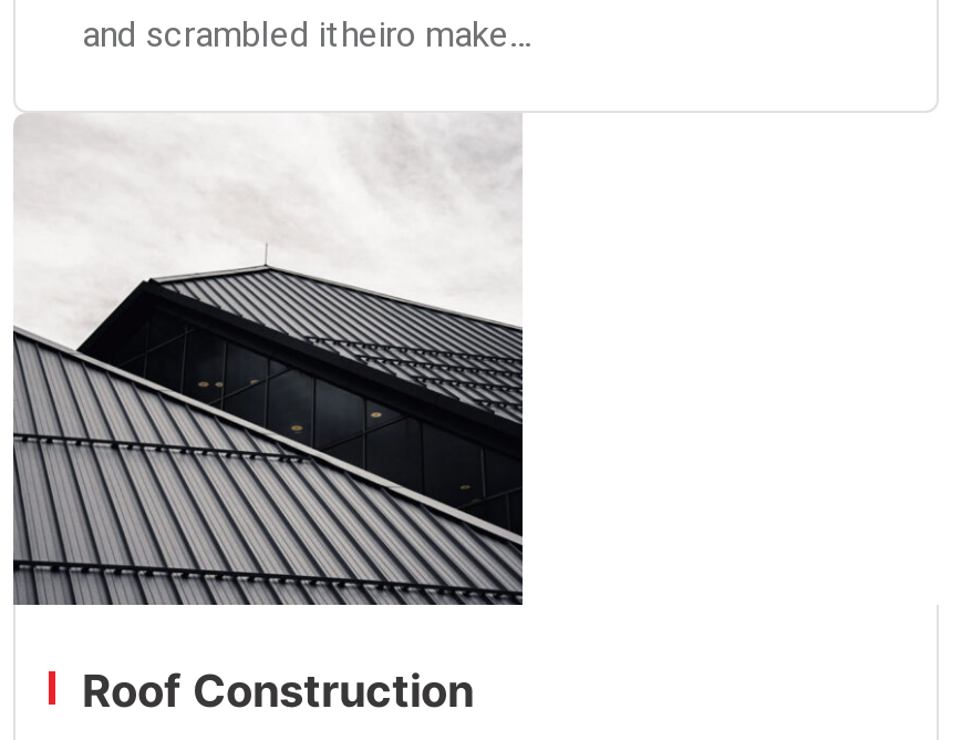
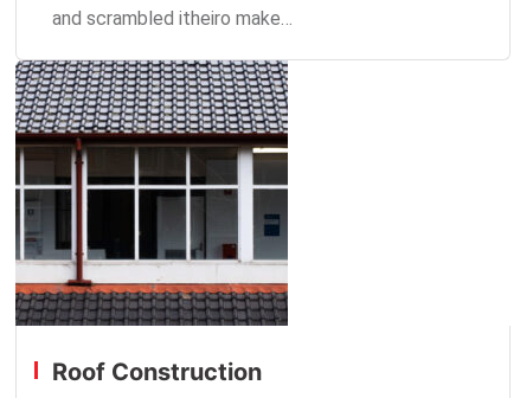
[13,112,525,606] [image] -> [14,59,289,326] [image]

